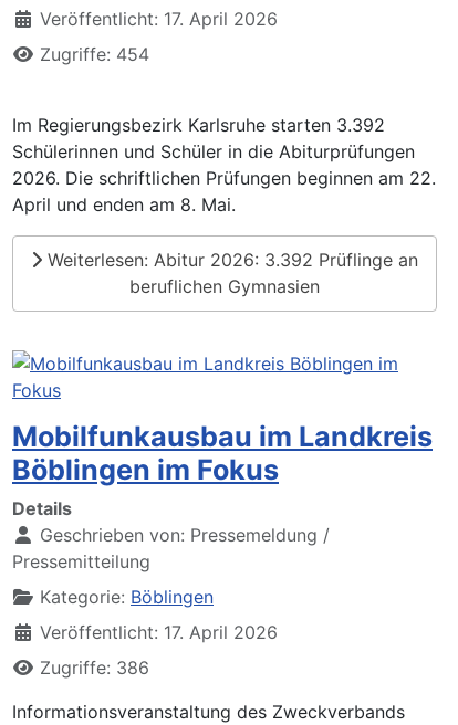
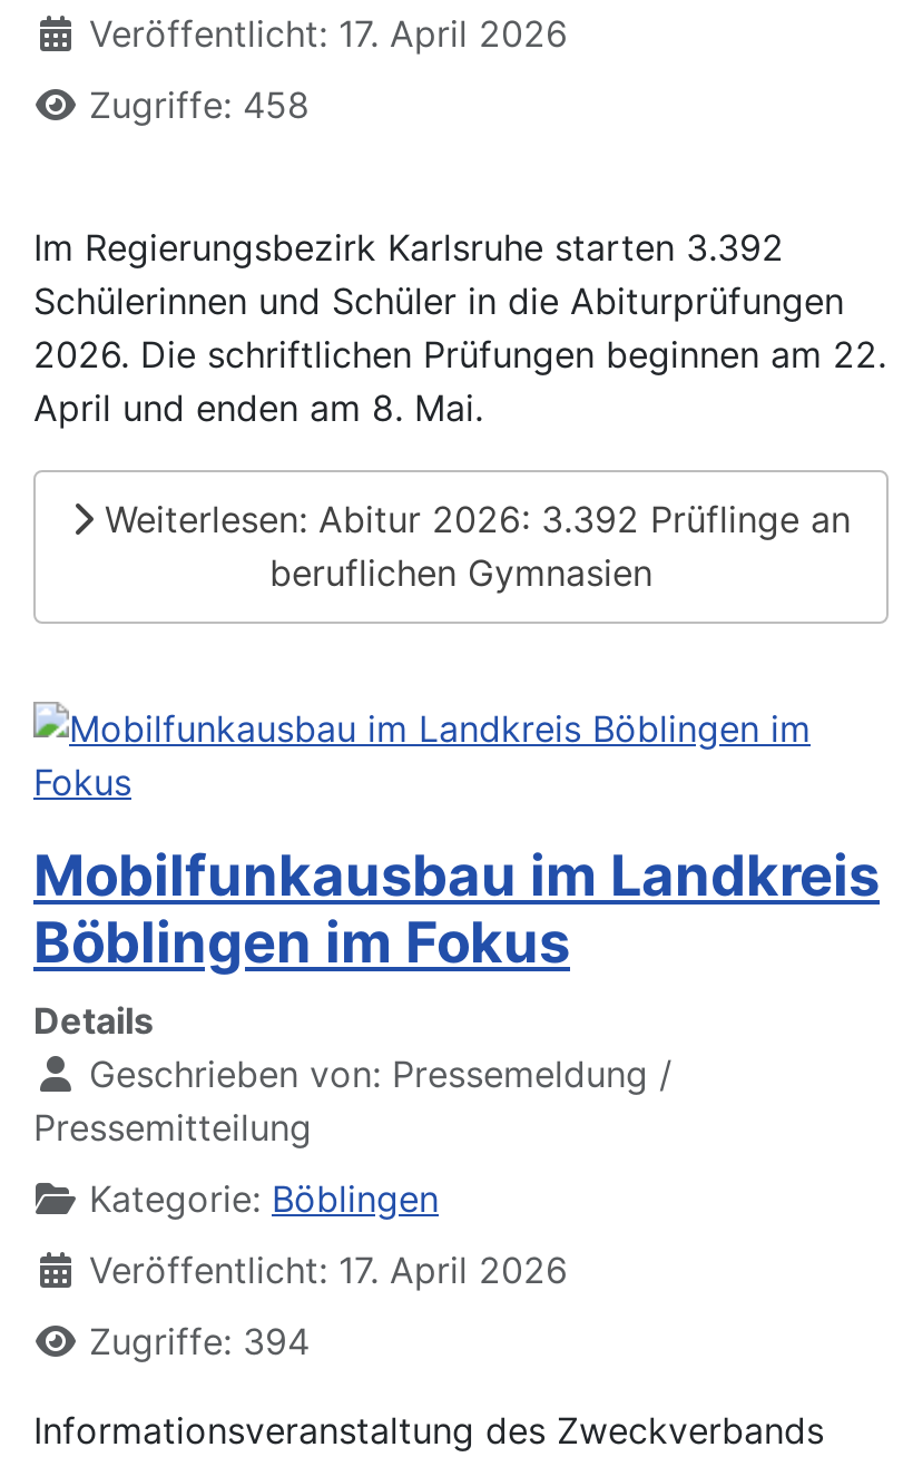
[40,43,149,65] Zugriffe: 454 -> [89,82,310,127] Zugriffe: 458
[40,656,149,679] Zugriffe: 386 -> [89,1319,310,1363] Zugriffe: 394

